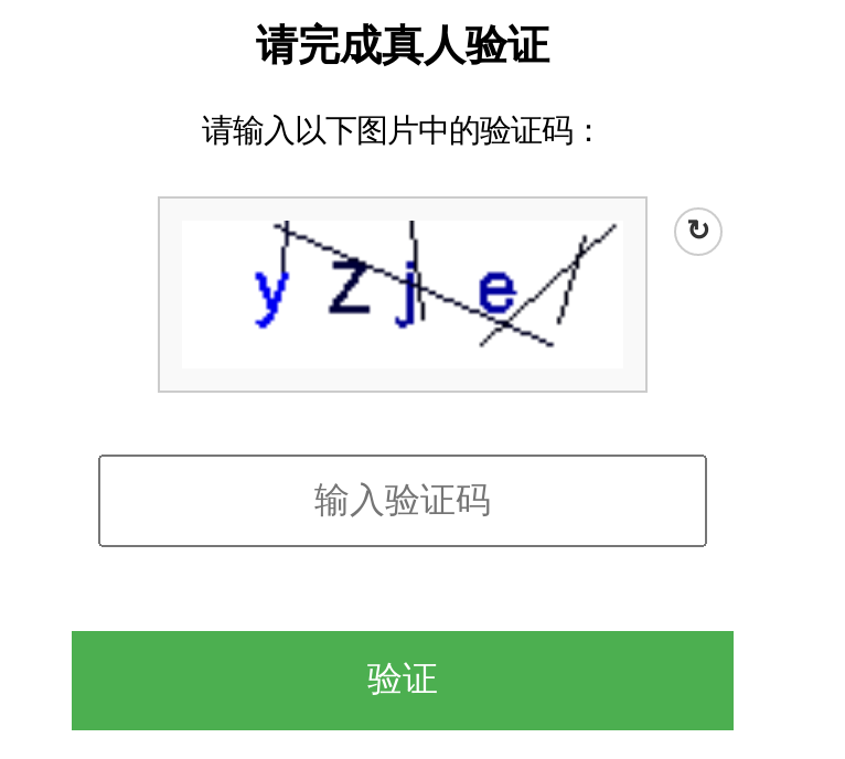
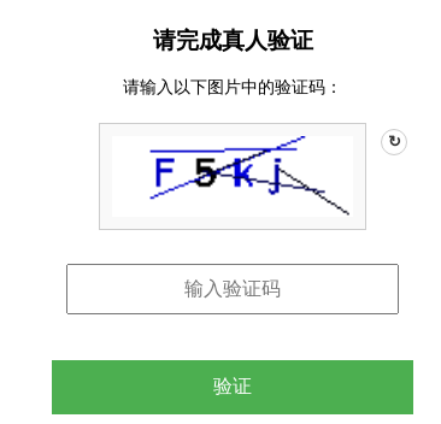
[253,218,619,364] [image] -> [148,135,351,216] [image]

